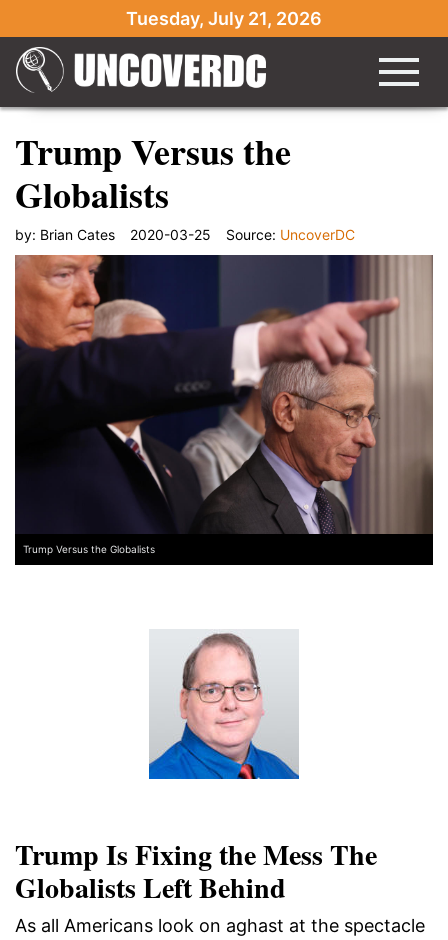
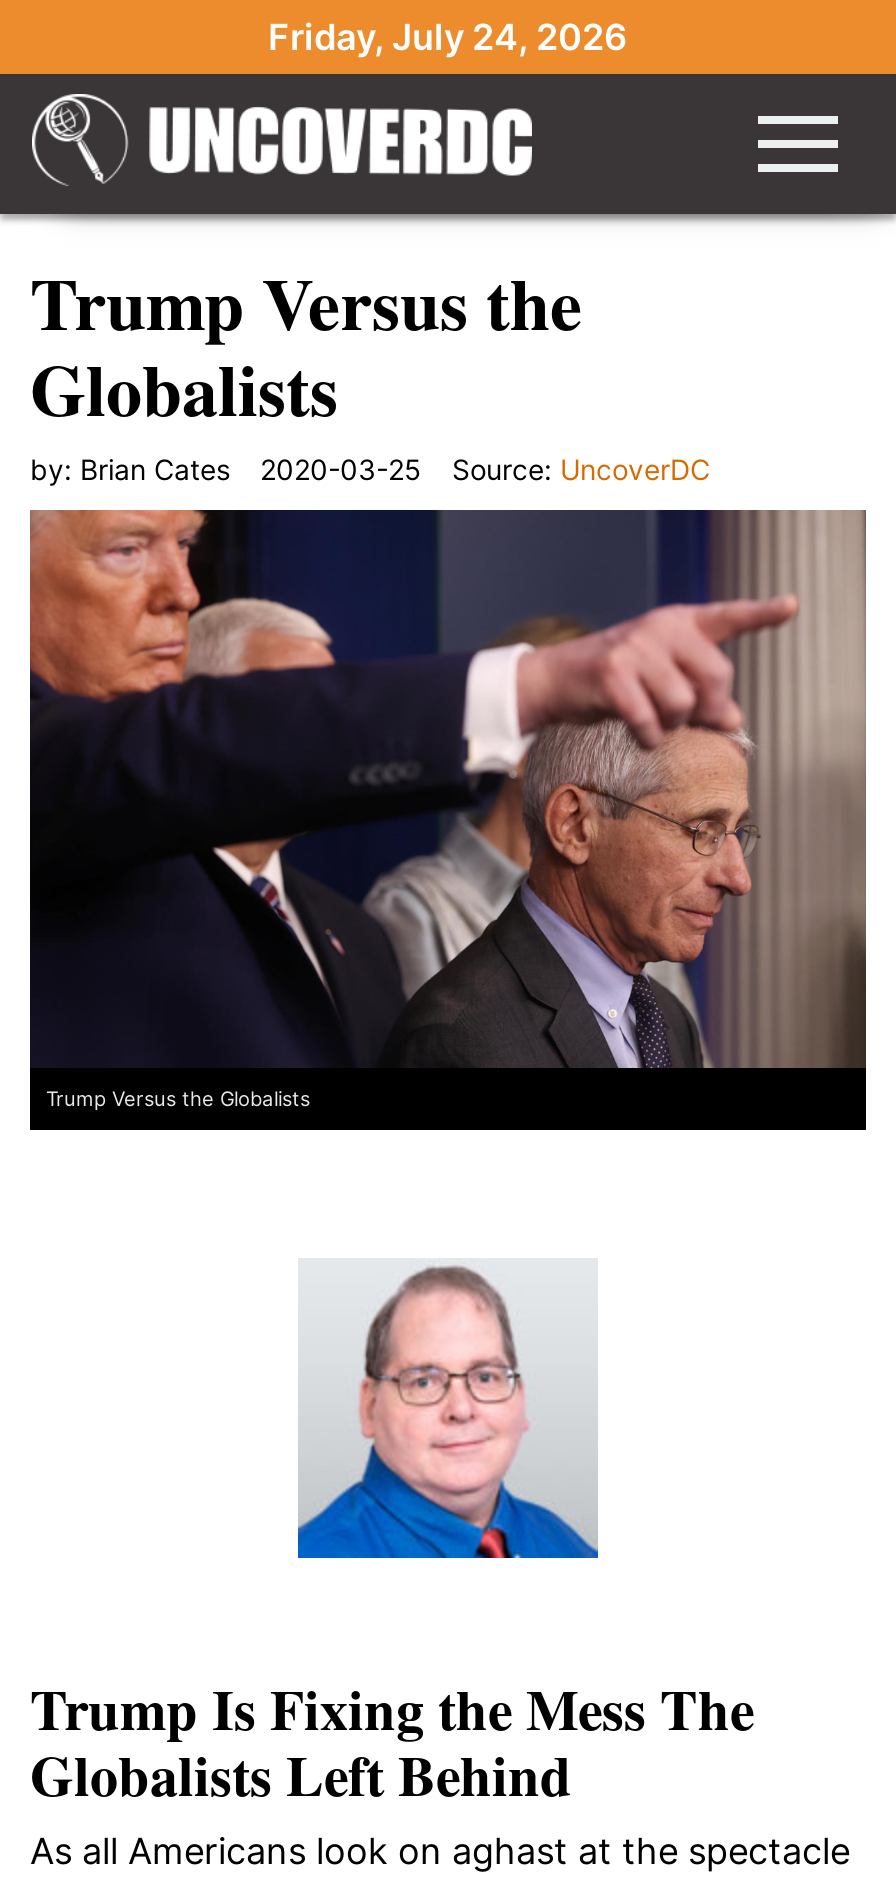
[126,8,322,29] Tuesday, July 21, 2026 -> [268,16,628,58] Friday, July 24, 2026

